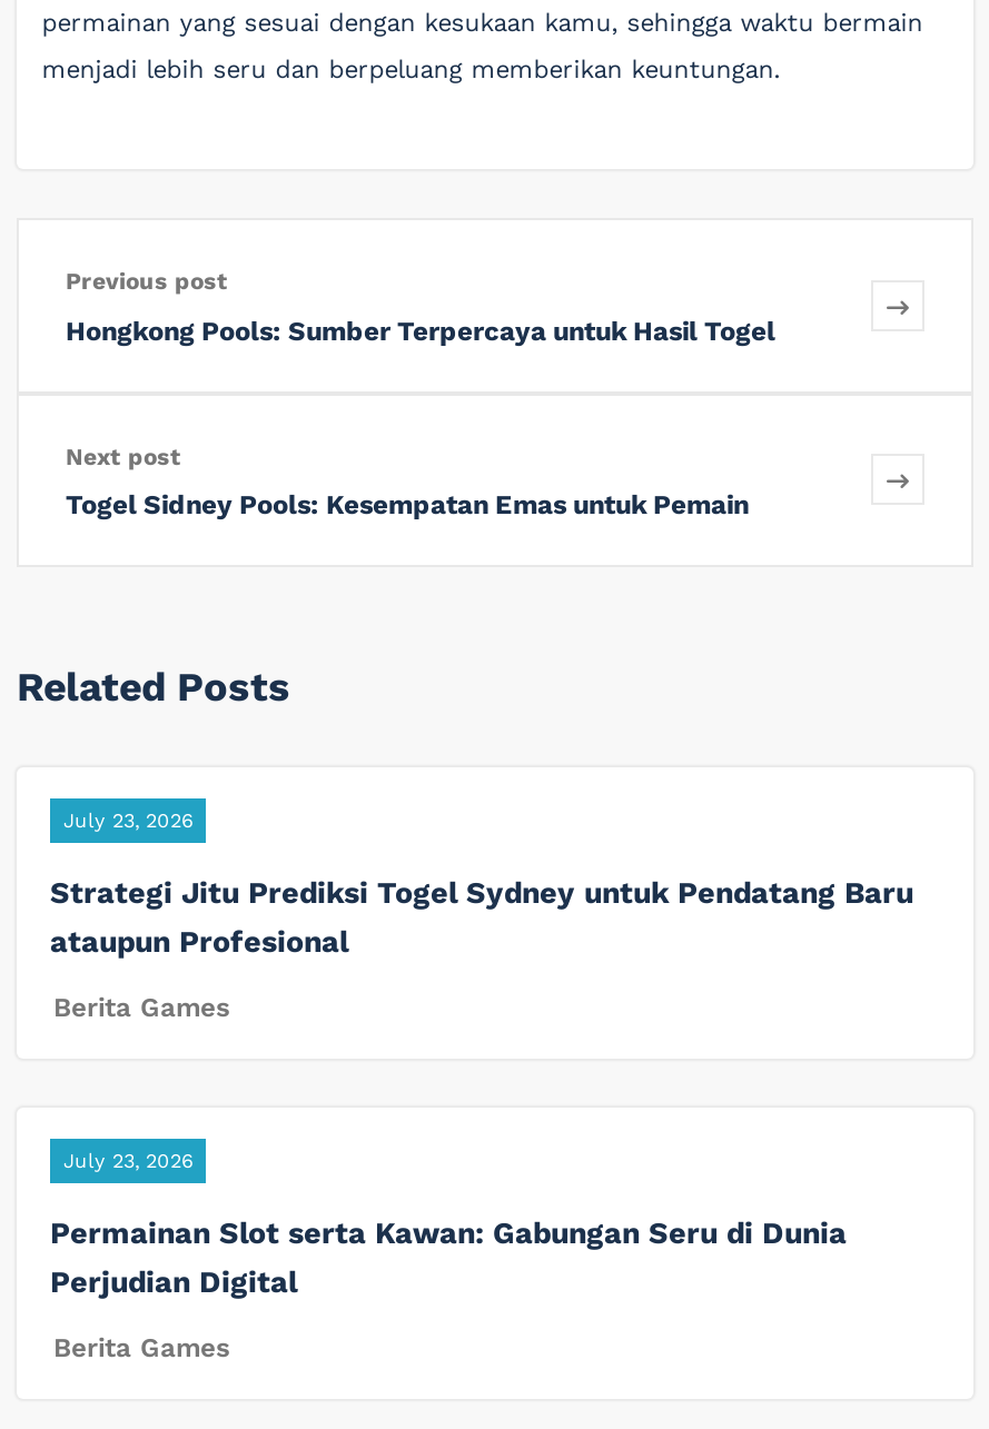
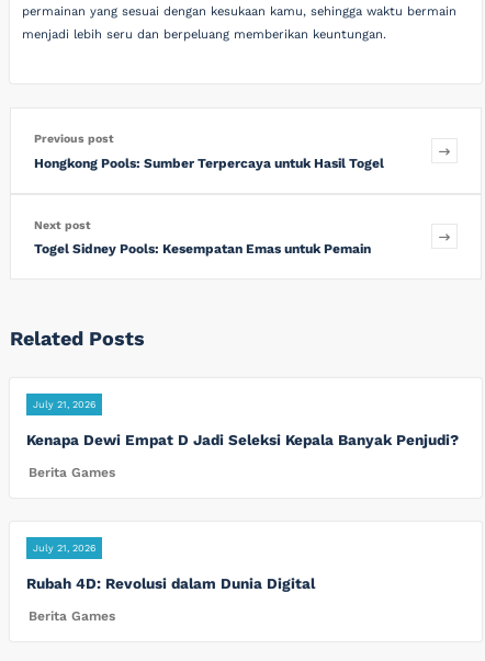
[63,809,192,831] July 23, 2026 -> [33,399,95,410] July 21, 2026
[50,873,913,958] Strategi Jitu Prediksi Togel Sydney untuk Pendatang Baru | ataupun Profesional -> [26,430,459,448] Kenapa Dewi Empat D Jadi Seleksi Kepala Banyak Penjudi?
[63,1150,192,1173] July 23, 2026 -> [33,543,95,554] July 21, 2026
[50,1215,847,1299] Permainan Slot serta Kawan: Gabungan Seru di Dunia | Perjudian Digital -> [26,575,315,592] Rubah 4D: Revolusi dalam Dunia Digital

